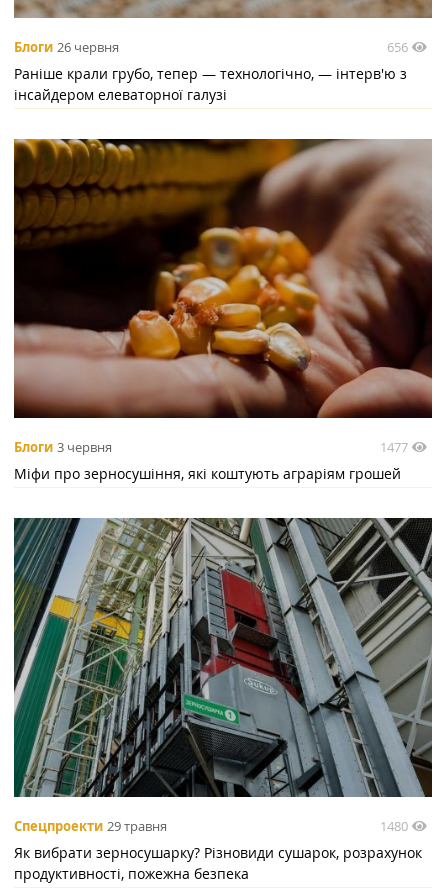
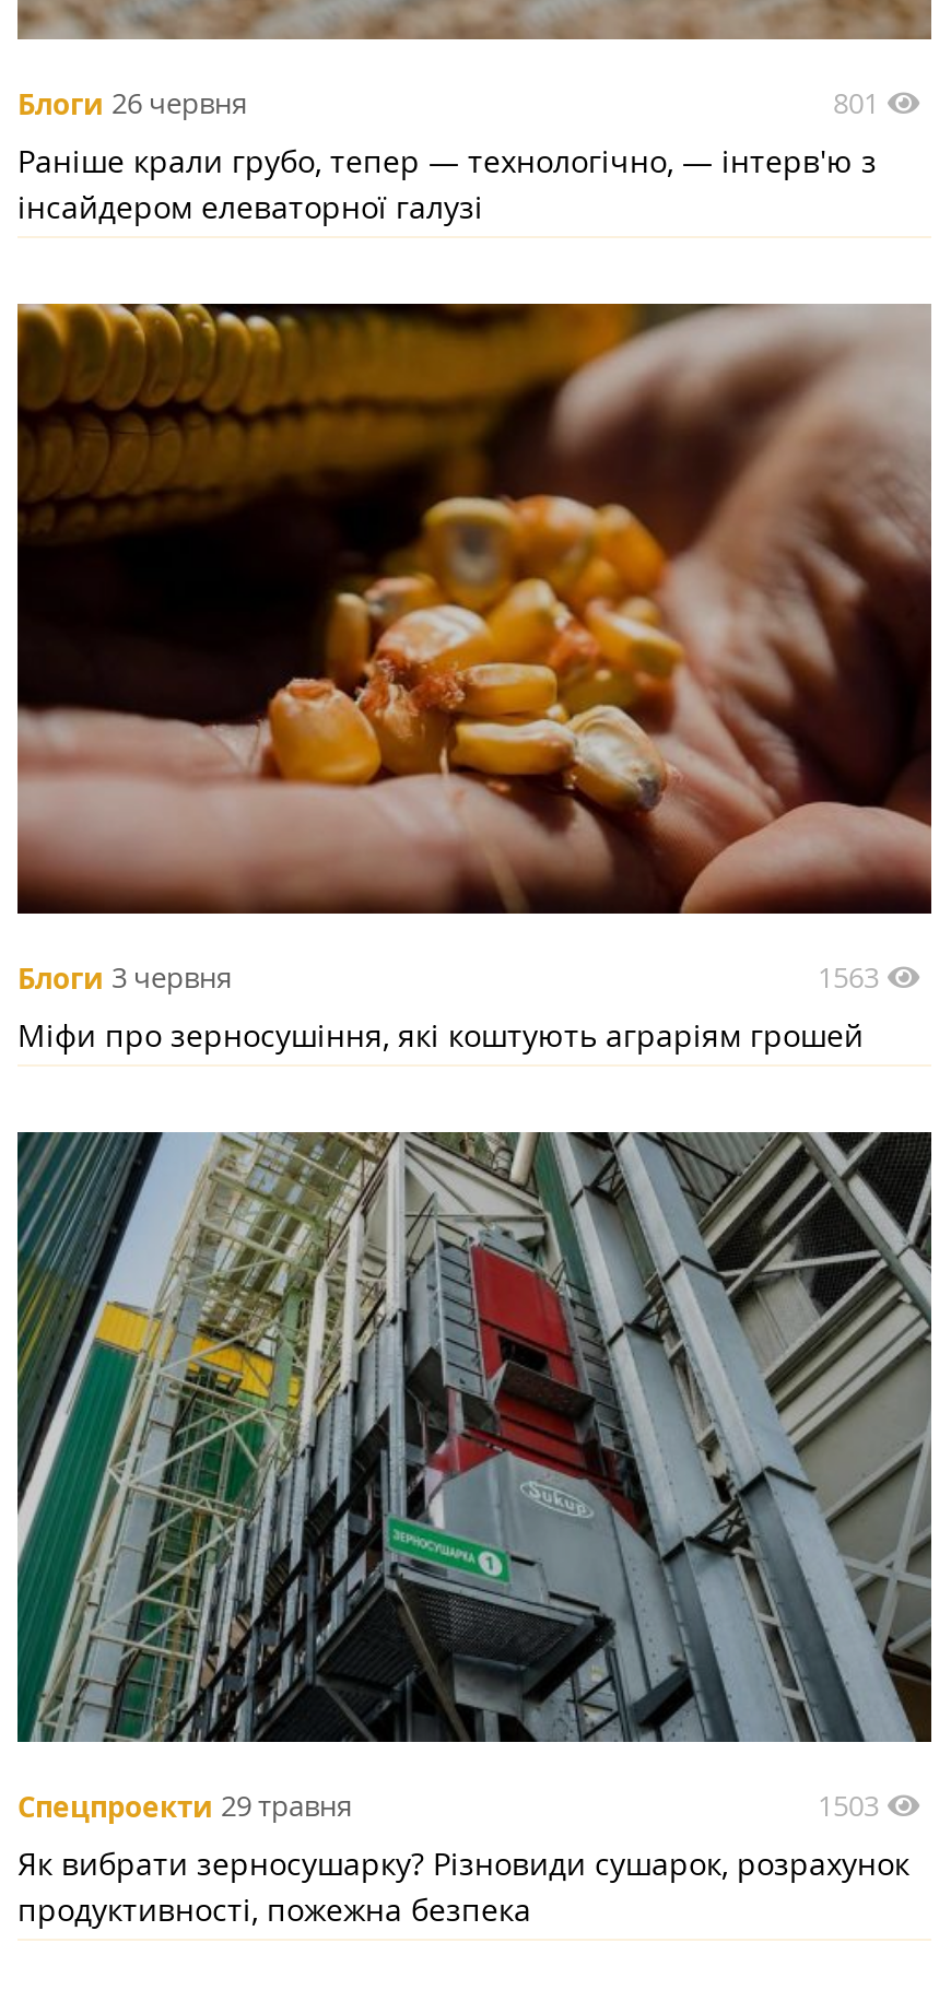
[387,38,408,56] 656 -> [833,82,879,122] 801
[380,438,408,456] 1477 -> [818,957,879,996] 1563
[380,817,408,835] 1480 -> [818,1785,879,1824] 1503

